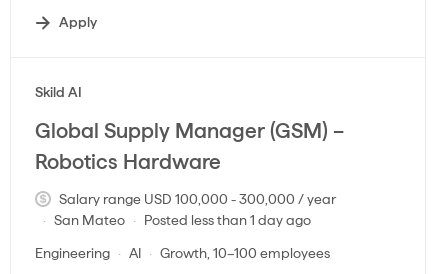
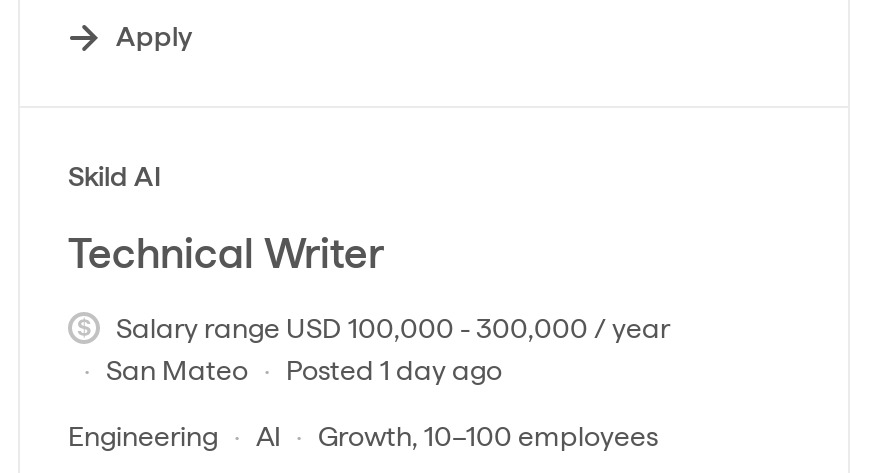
[35,118,344,174] Global Supply Manager (GSM) – | Robotics Hardware -> [68,228,384,278] Technical Writer
[144,212,311,228] Posted less than 1 day ago -> [286,354,502,386] Posted 1 day ago

